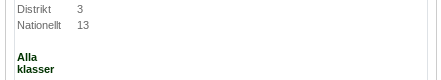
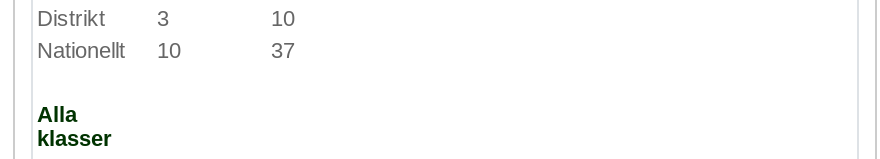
[77,19,89,31] 13 -> [157,37,295,61] 10 | 37
none -> [271,5,295,29] 10

